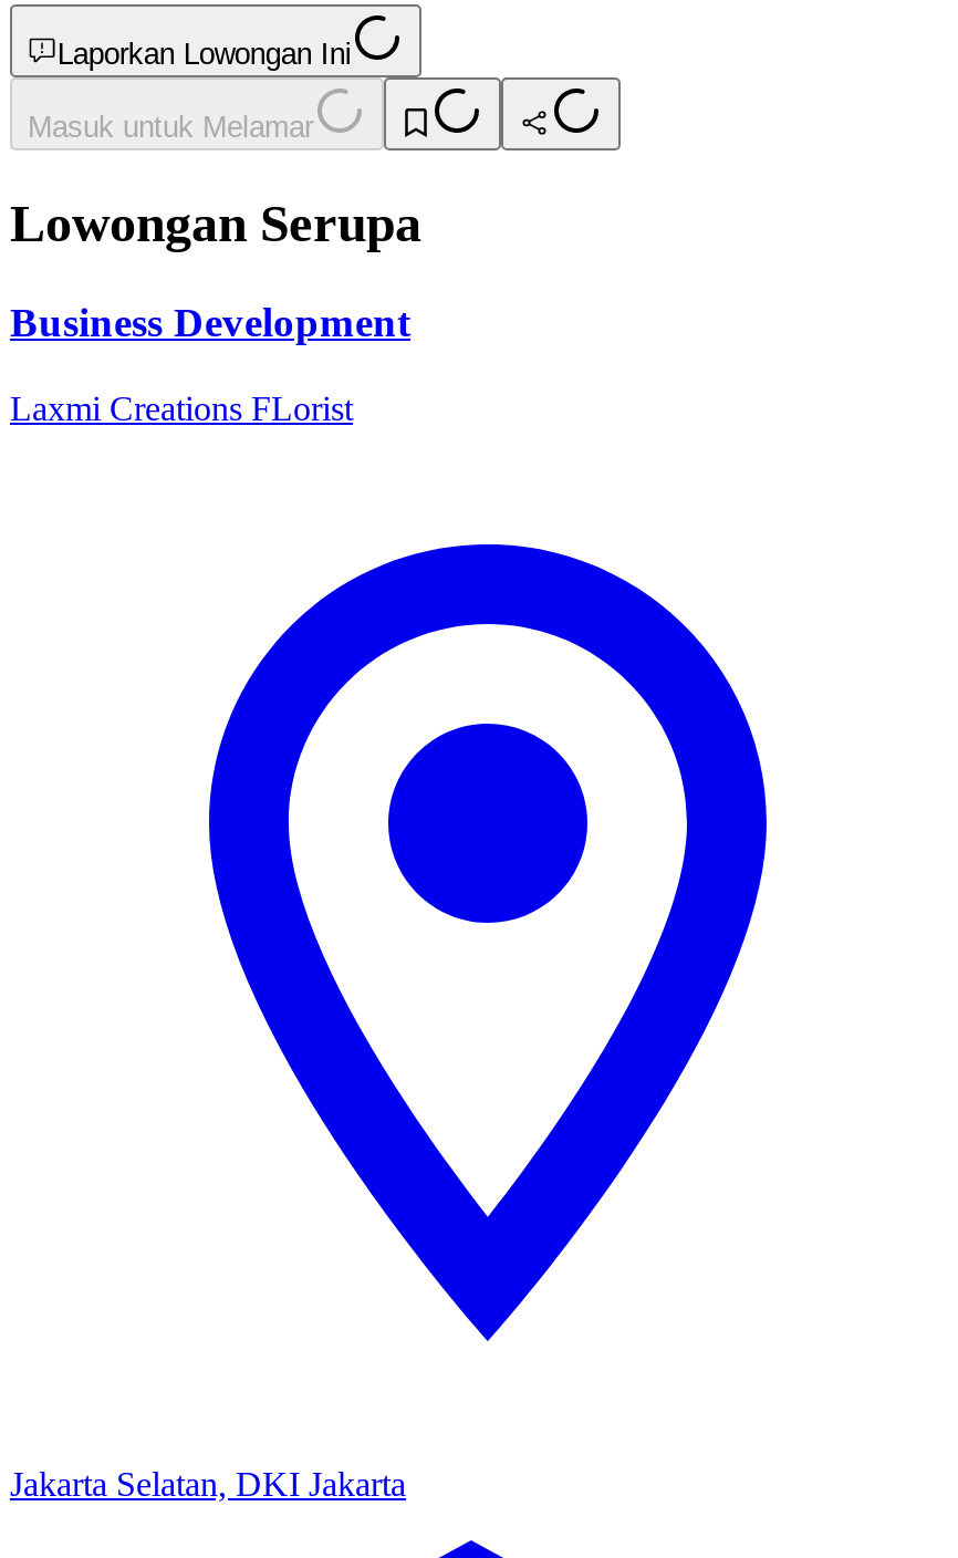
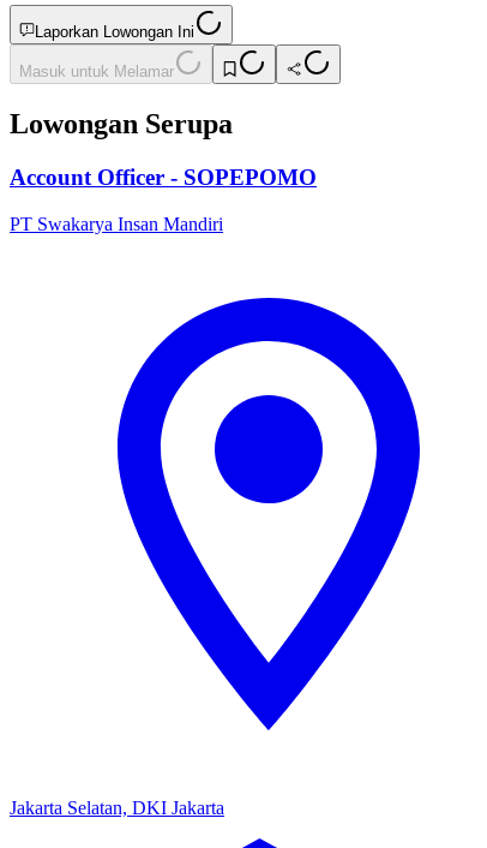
[10,299,410,345] Business Development -> [10,165,317,190] Account Officer - SOPEPOMO
[10,389,353,427] Laxmi Creations FLorist -> [10,214,223,234] PT Swakarya Insan Mandiri

